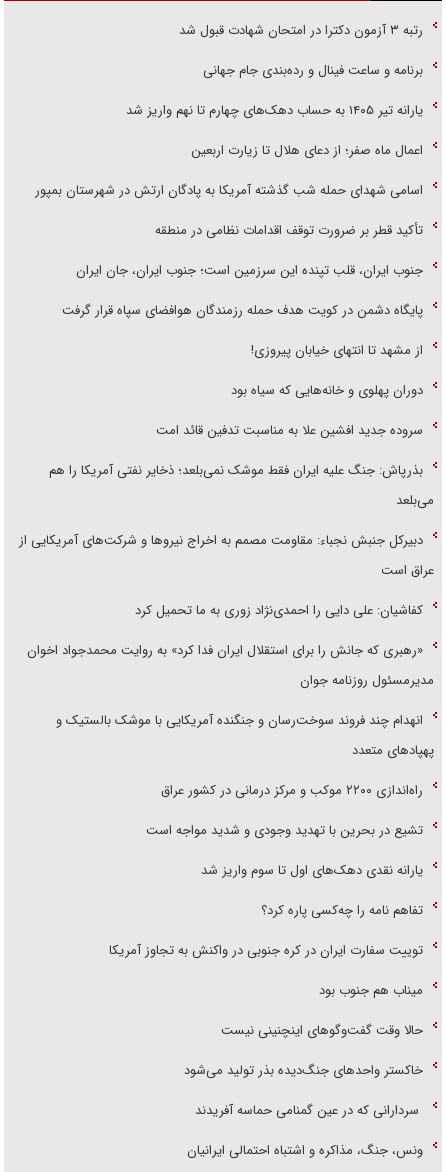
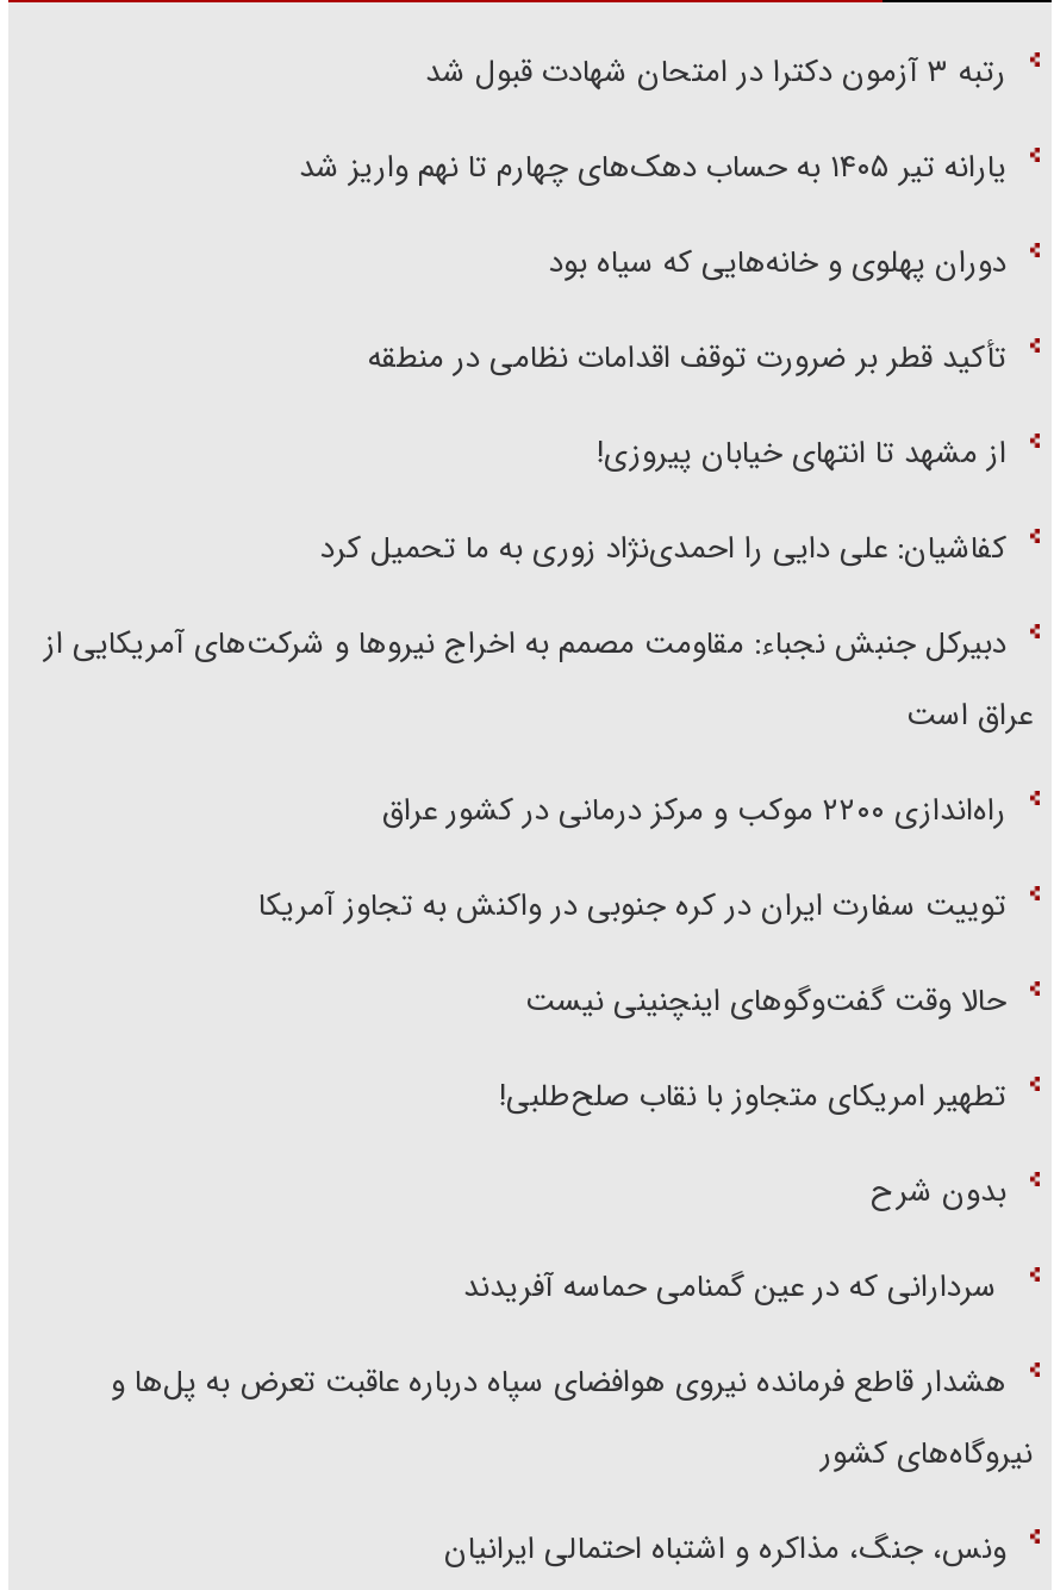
[203,60,423,81] برنامه و ساعت فینال و رده‌بندی جام جهانی -> none
[35,140,423,201] اعمال ماه صفر؛ از دعای هلال تا زیارت اربعین | اسامی شهدای حمله شب گذشته آمریکا به پادگان ارتش در شهرستان بمپور -> none
[62,260,423,321] جنوب ایران، قلب تپنده این سرزمین است؛ جنوب ایران، جان ایران | پایگاه دشمن در کویت هدف حمله رزمندگان هوافضای سپاه قرار گرفت -> none
moved [227,380,423,401] -> [540,238,1006,288]: دوران پهلوی و خانه‌هایی که سیاه بود
[49,420,434,511] سروده جدید افشین علا به مناسبت تدفین قائد امت | بذرپاش: جنگ علیه ایران فقط موشک نمی‌بلعد؛ ذخایر نفتی آمریکا را هم | می‌بلعد -> none
moved [135,600,423,621] -> [320,524,1006,574]: کفاشیان: علی دایی را احمدی‌نژاد زوری به ما تحمیل کرد
[27,640,434,761] «رهبری که جانش را برای استقلال ایران فدا کرد» به روایت محمد‌جواد اخوان | مدیرمسئول روزنامه جوان | انهدام چند فروند سوخت‌رسان و جنگنده آمریکایی با موشک بالستیک و | پهپاد‌های متعدد -> none
[146,820,423,921] تشیع در بحرین با تهدید وجودی و شدید مواجه است | یارانه نقدی دهک‌های اول تا سوم واریز شد | تفاهم نامه را چه‌کسی پاره کرد؟ -> none
moved [109,940,423,961] -> [258,882,1006,932]: توییت سفارت ایران در کره جنوبی در واکنش به تجاوز آمریکا
[319,980,423,1001] میناب هم جنوب بود -> none
moved [221,1020,423,1041] -> [525,977,1006,1027]: حالا وقت گفت‌و‌گو‌های اینچنینی نیست
[184,1060,423,1081] خاکستر واحد‌های جنگ‌دیده بذر تولید می‌شود -> [499,1072,1006,1217] تطهیر امریکای متجاوز با نقاب صلح‌طلبی! | بدون شرح
moved [191,1100,423,1121] -> [454,1263,1006,1313]: سردارانی که در عین گمنامی حماسه آفریدند
none -> [111,1358,1033,1479] هشدار قاطع فرمانده نیروی هوافضای سپاه درباره عاقبت تعرض به پل‌ها و | نیروگاه‌های کشور

